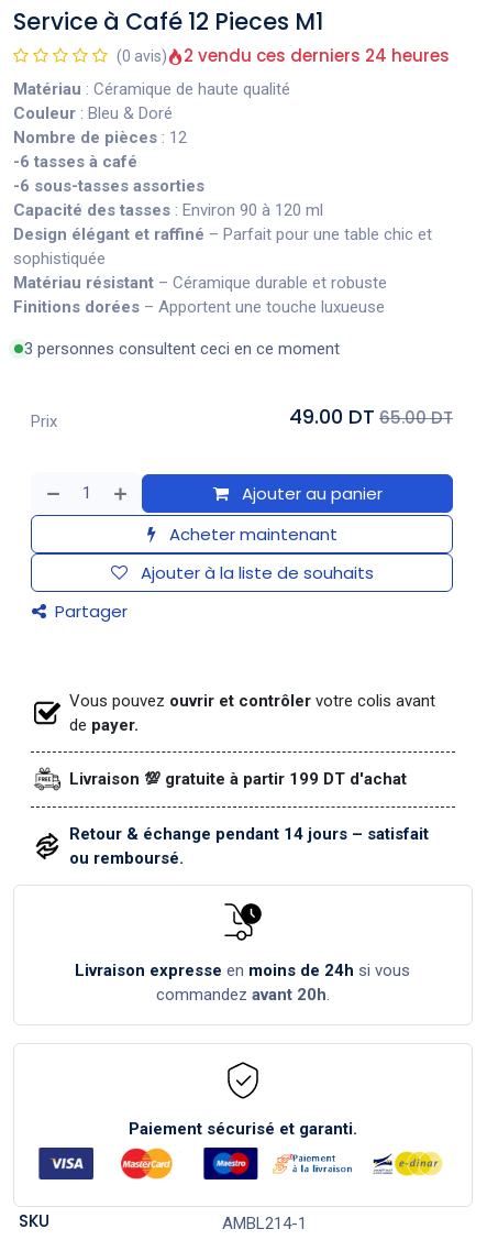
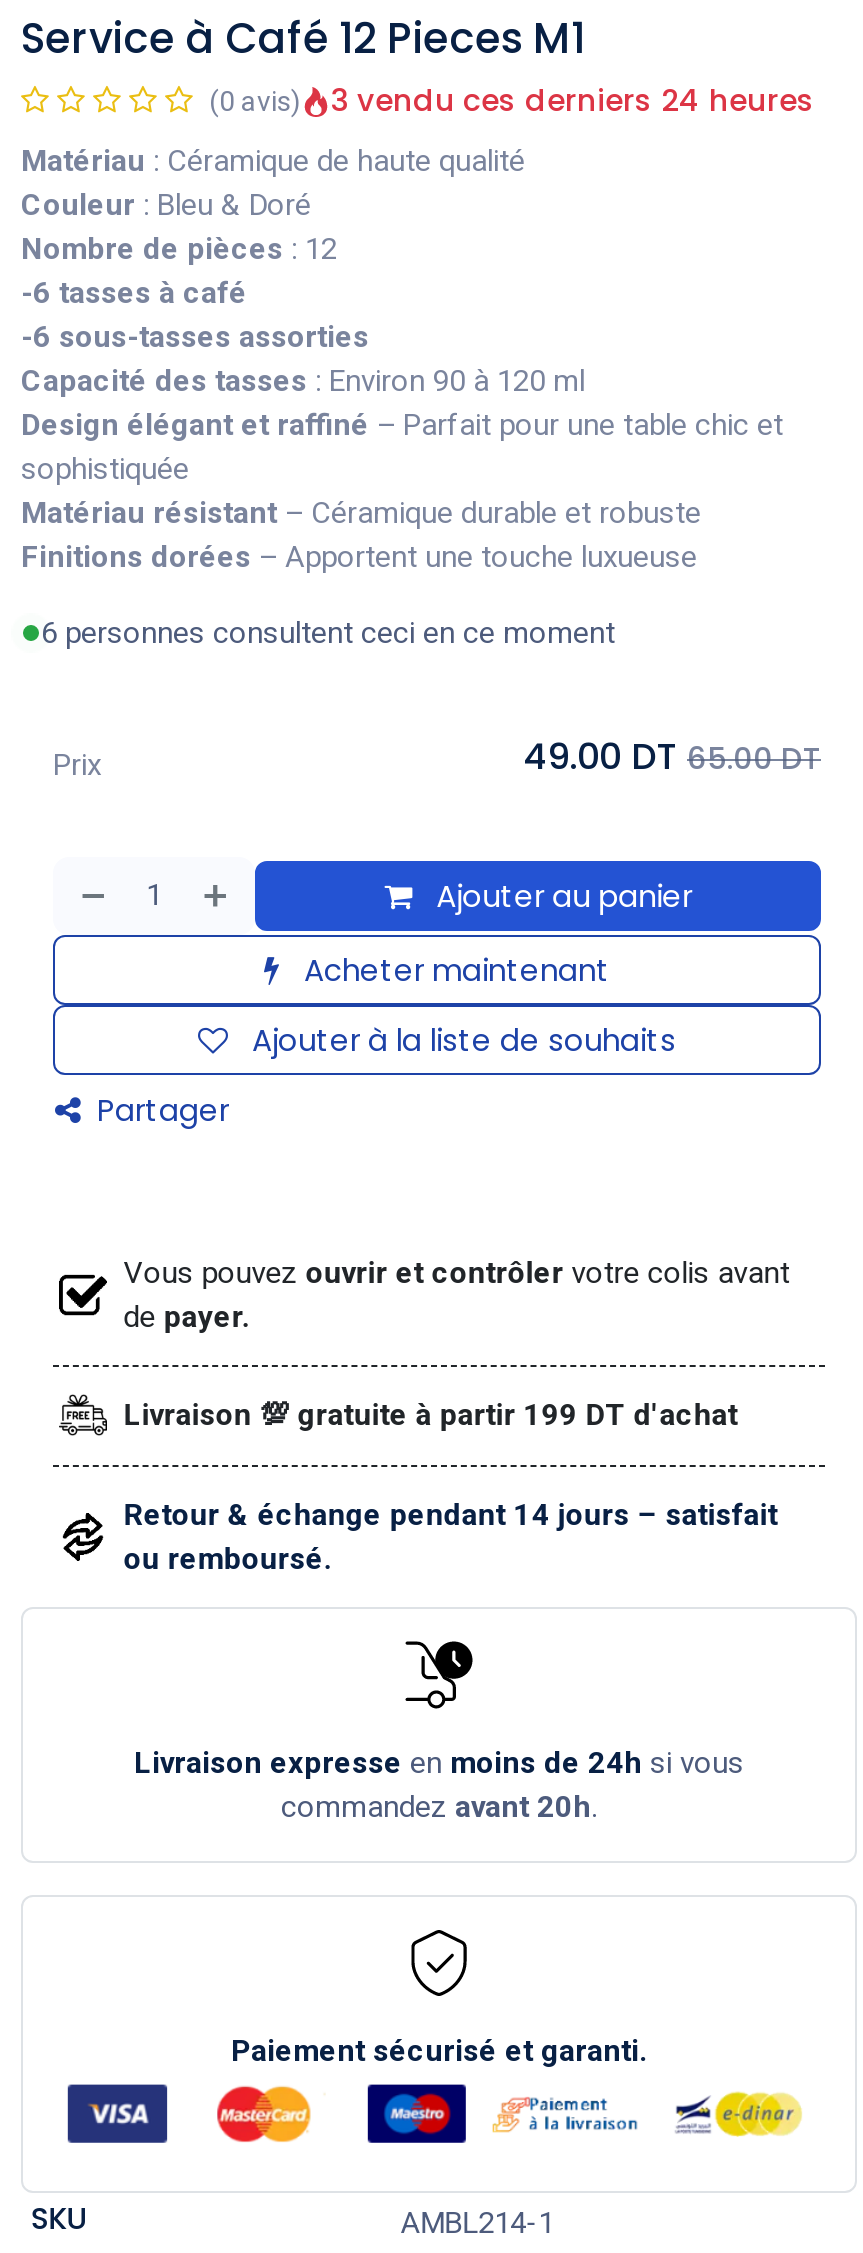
[184,44,450,67] 2 vendu ces derniers 24 heures -> [331,79,815,121] 3 vendu ces derniers 24 heures
[24,339,340,359] 3 personnes consultent ceci en ce moment -> [41,615,615,651] 6 personnes consultent ceci en ce moment

